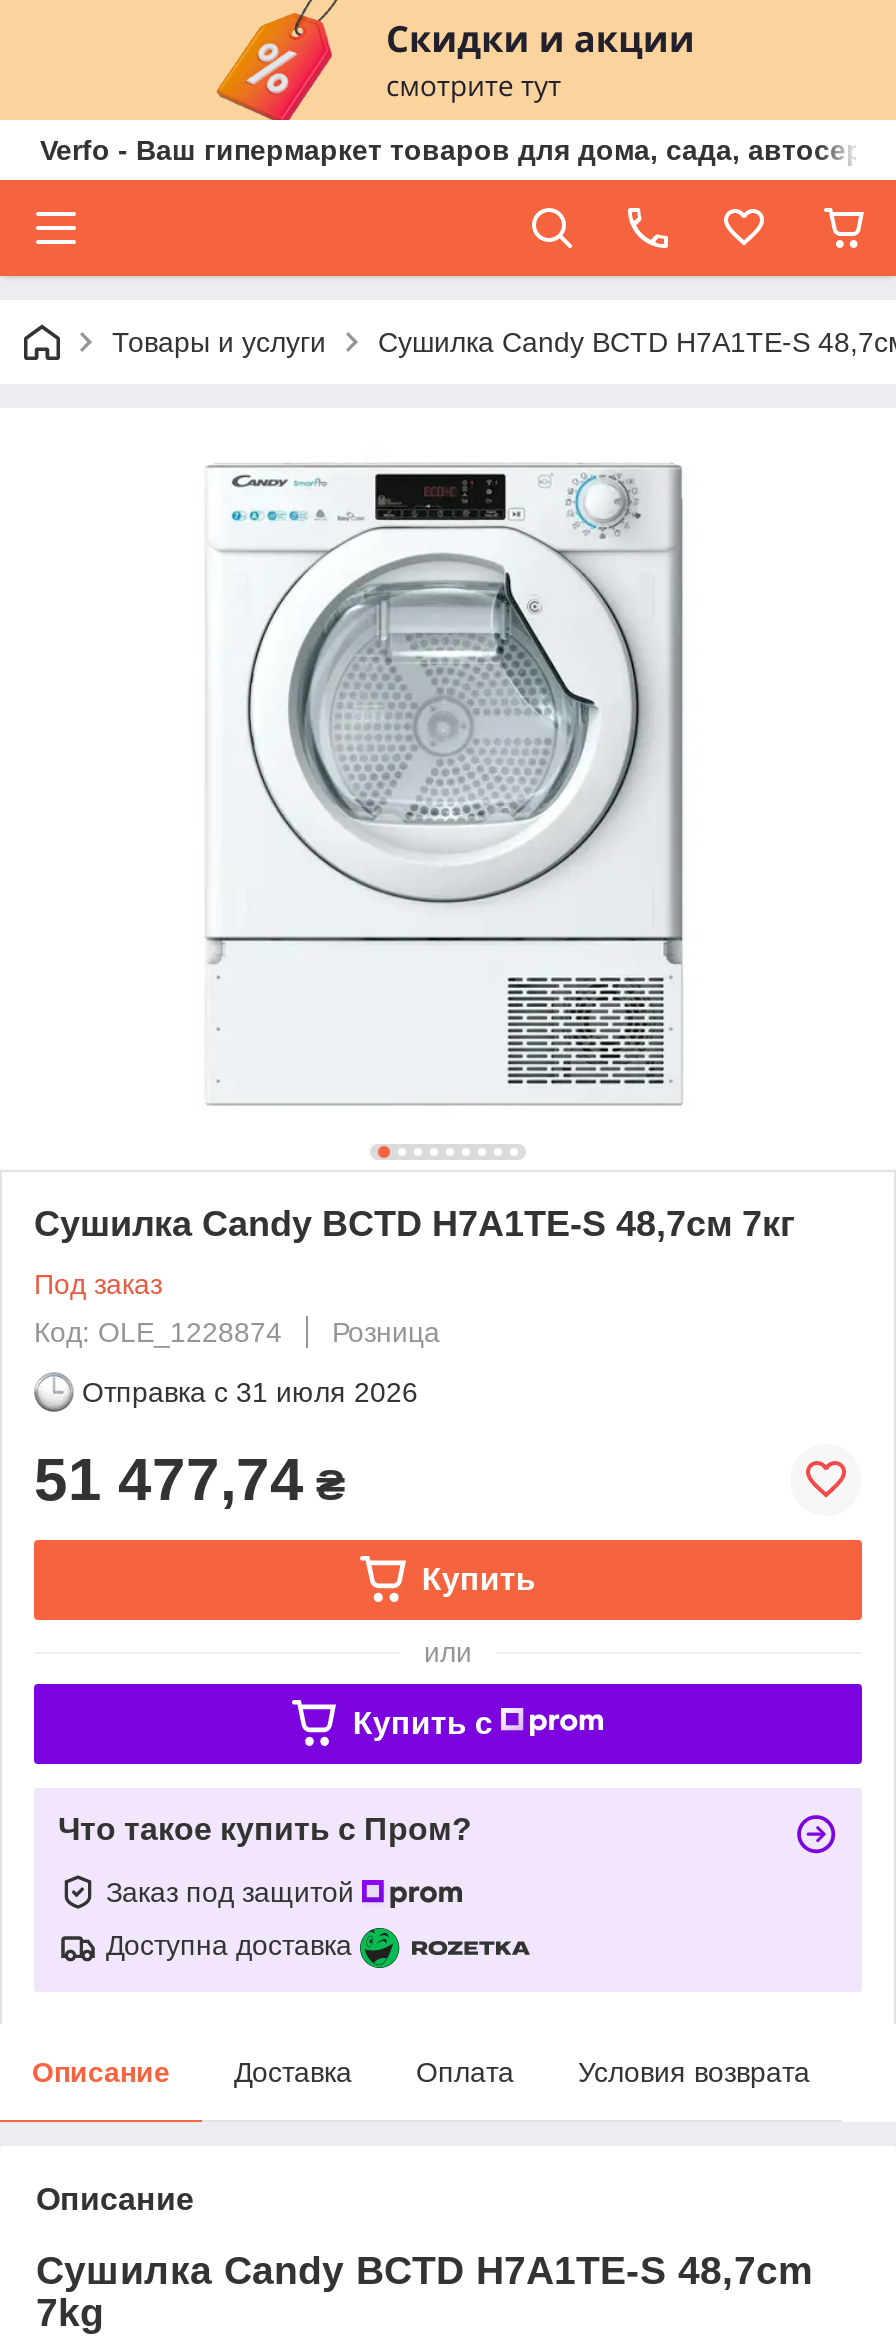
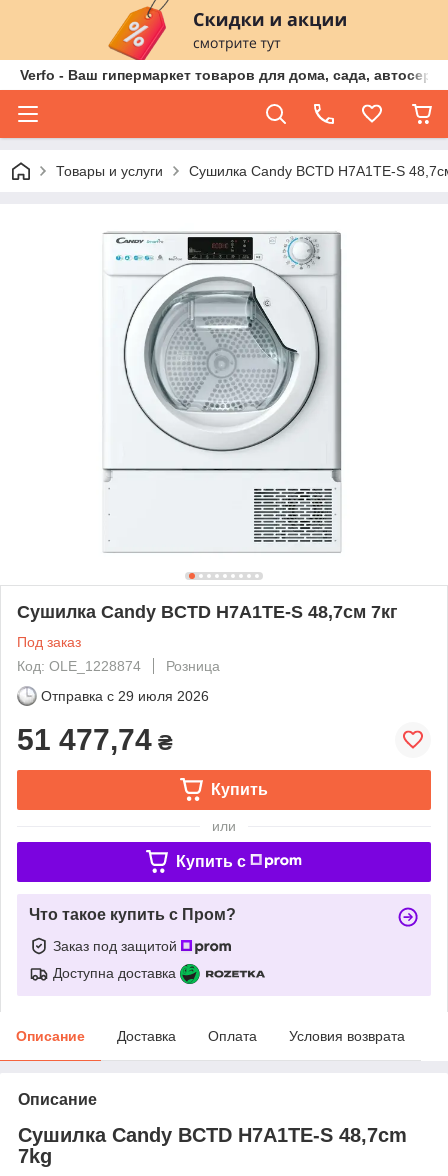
[82,1376,418,1408] Отправка с 31 июля 2026 -> [41,688,209,704] Отправка с 29 июля 2026

